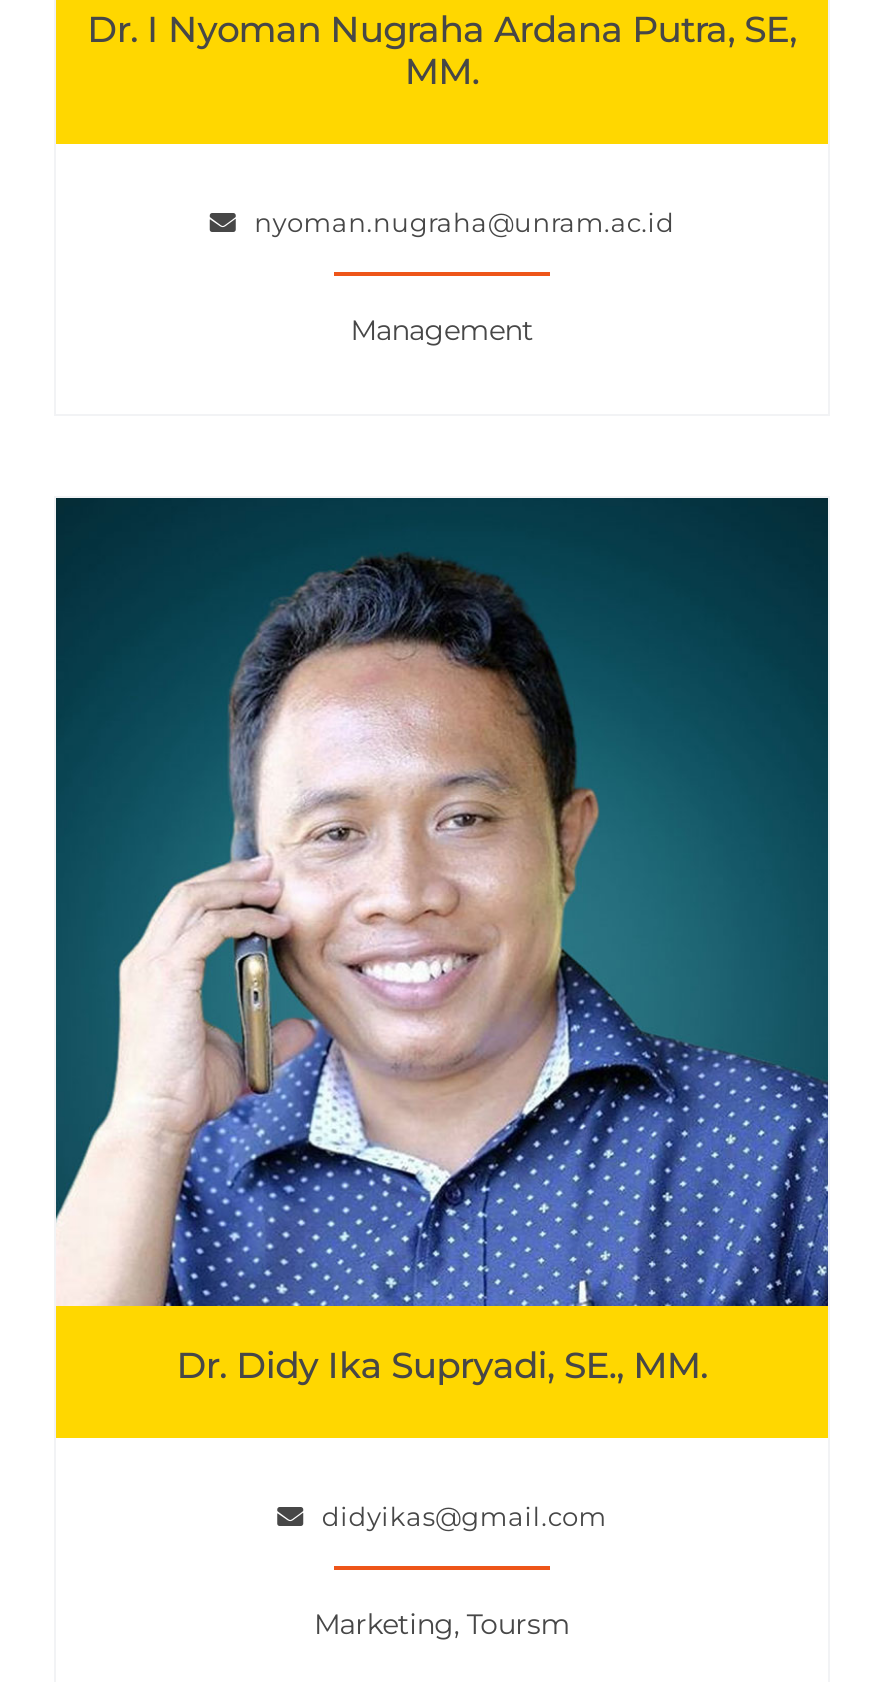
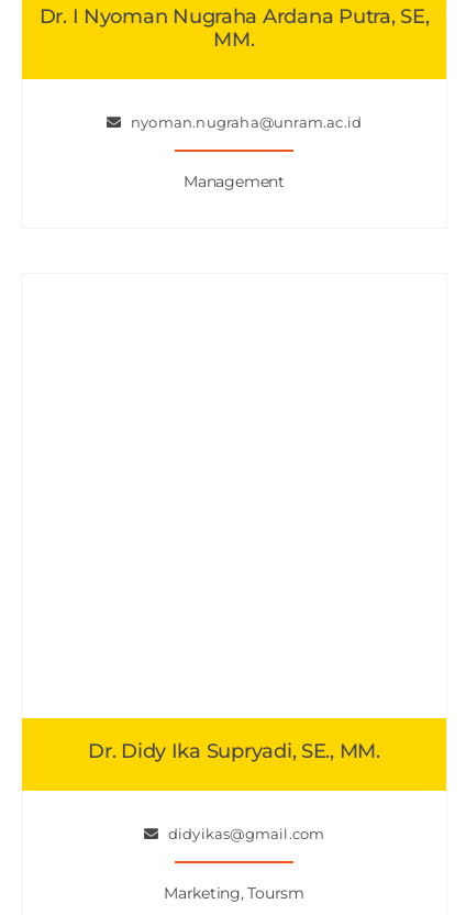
[54,496,830,1308] [image] -> none

